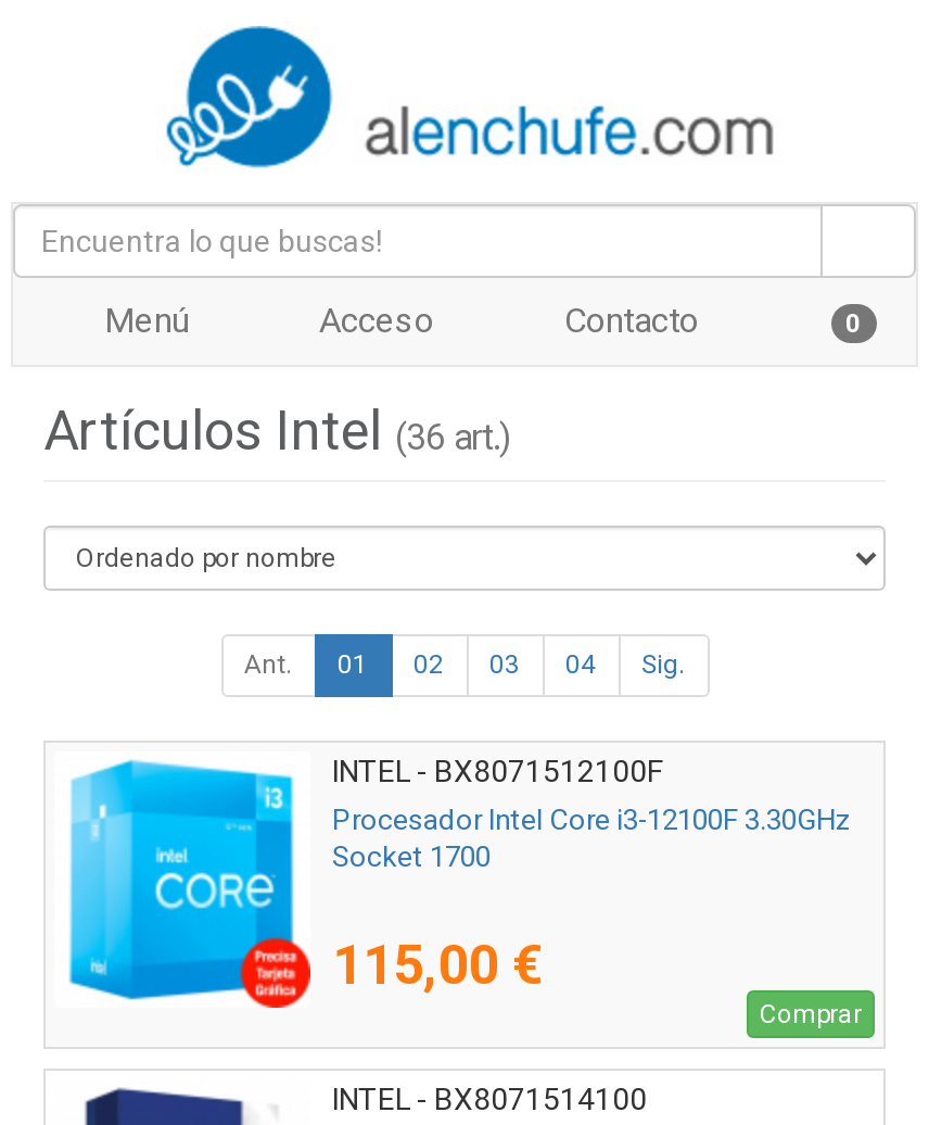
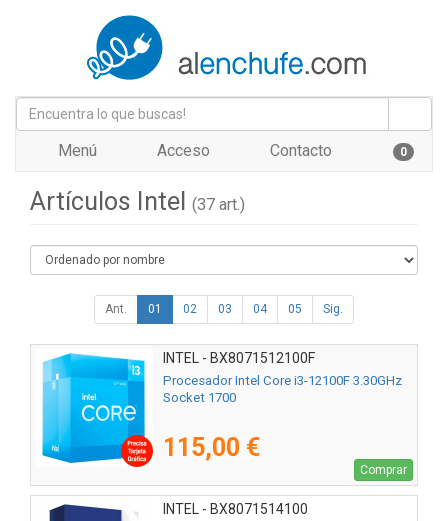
[43,400,510,463] Artículos Intel (36 art.) -> [30,187,245,216] Artículos Intel (37 art.)
none -> [288,302,302,316] 05

